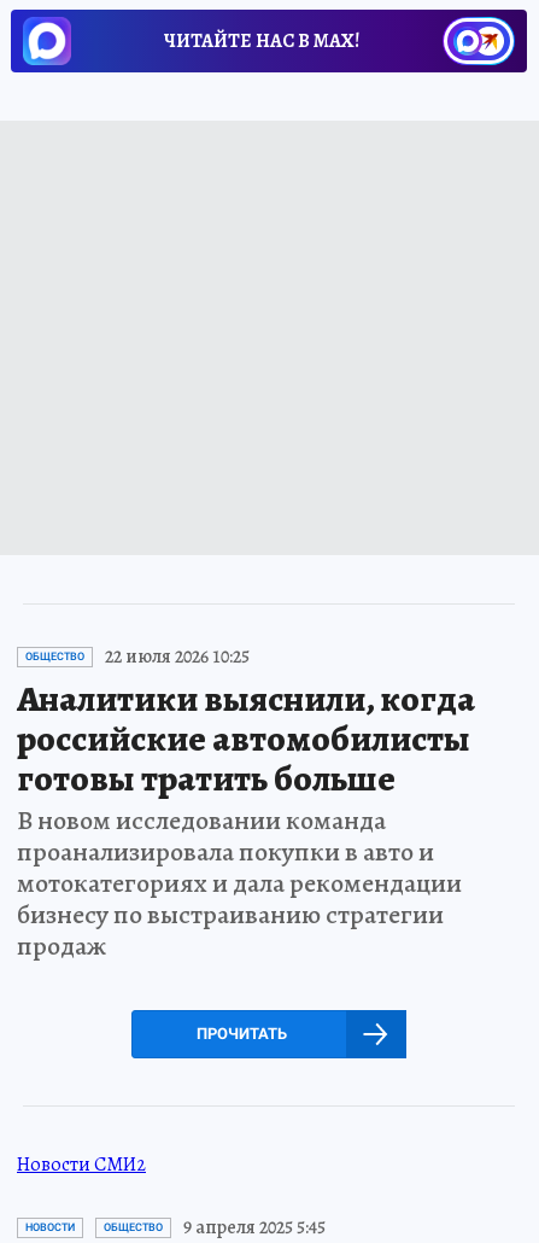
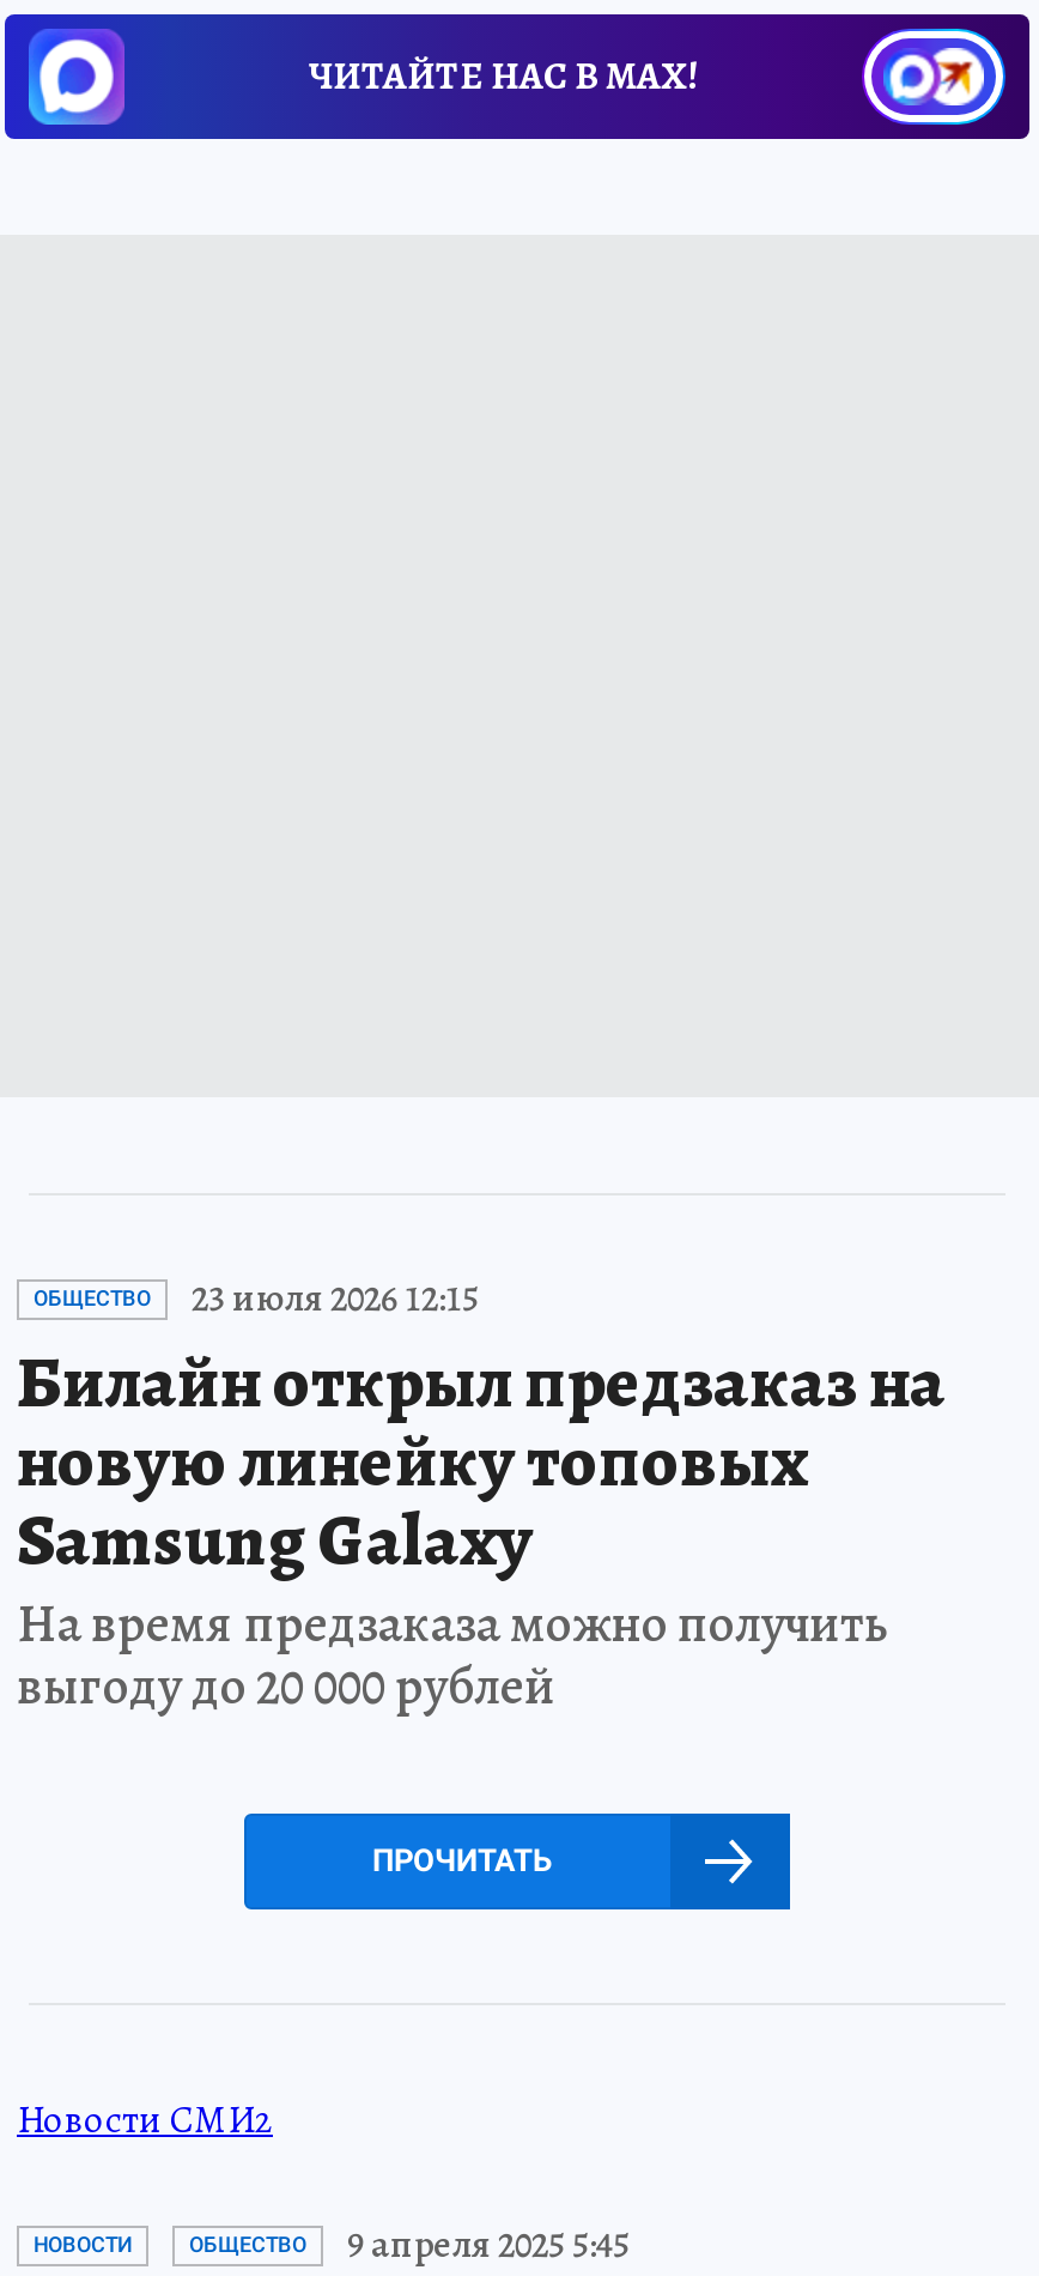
[17,643,475,964] 22 июля 2026 10:25 | Аналитики выяснили, когда | российские автомобилисты | готовы тратить больше | В новом исследовании команда | проанализировала покупки в авто и | мотокатегориях и дала рекомендации | бизнесу по выстраиванию стратегии | продаж -> [17,1273,946,1723] 23 июля 2026 12:15 | Билайн открыл предзаказ на | новую линейку топовых | Samsung Galaxy | На время предзаказа можно получить | выгоду до 20 000 рублей

